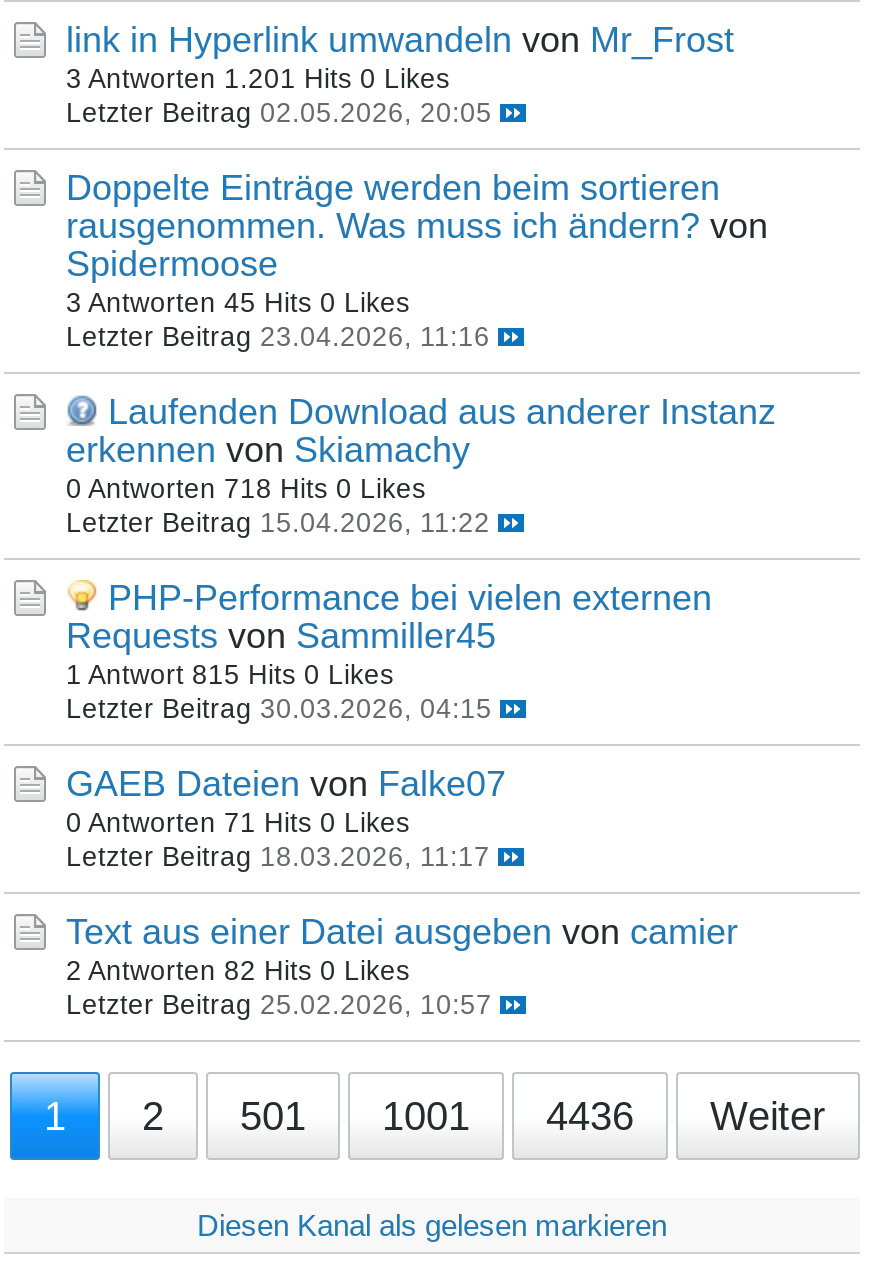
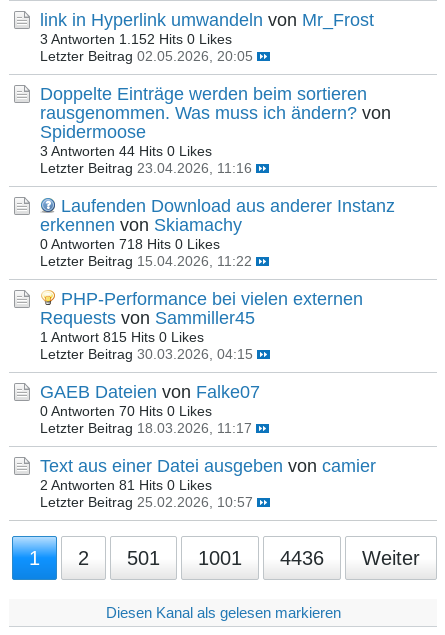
[66,64,450,94] 3 Antworten 1.201 Hits 0 Likes -> [40,32,232,47] 3 Antworten 1.152 Hits 0 Likes
[66,288,410,318] 3 Antworten 45 Hits 0 Likes -> [40,144,212,159] 3 Antworten 44 Hits 0 Likes
[66,808,410,838] 0 Antworten 71 Hits 0 Likes -> [40,404,212,419] 0 Antworten 70 Hits 0 Likes
[66,956,410,986] 2 Antworten 82 Hits 0 Likes -> [40,478,212,493] 2 Antworten 81 Hits 0 Likes

